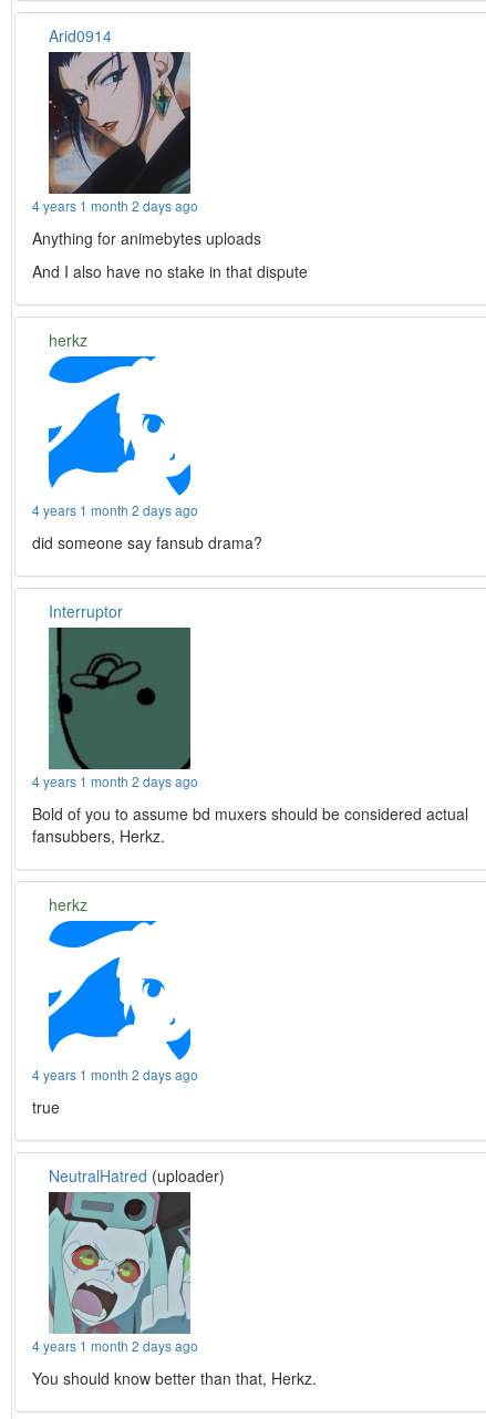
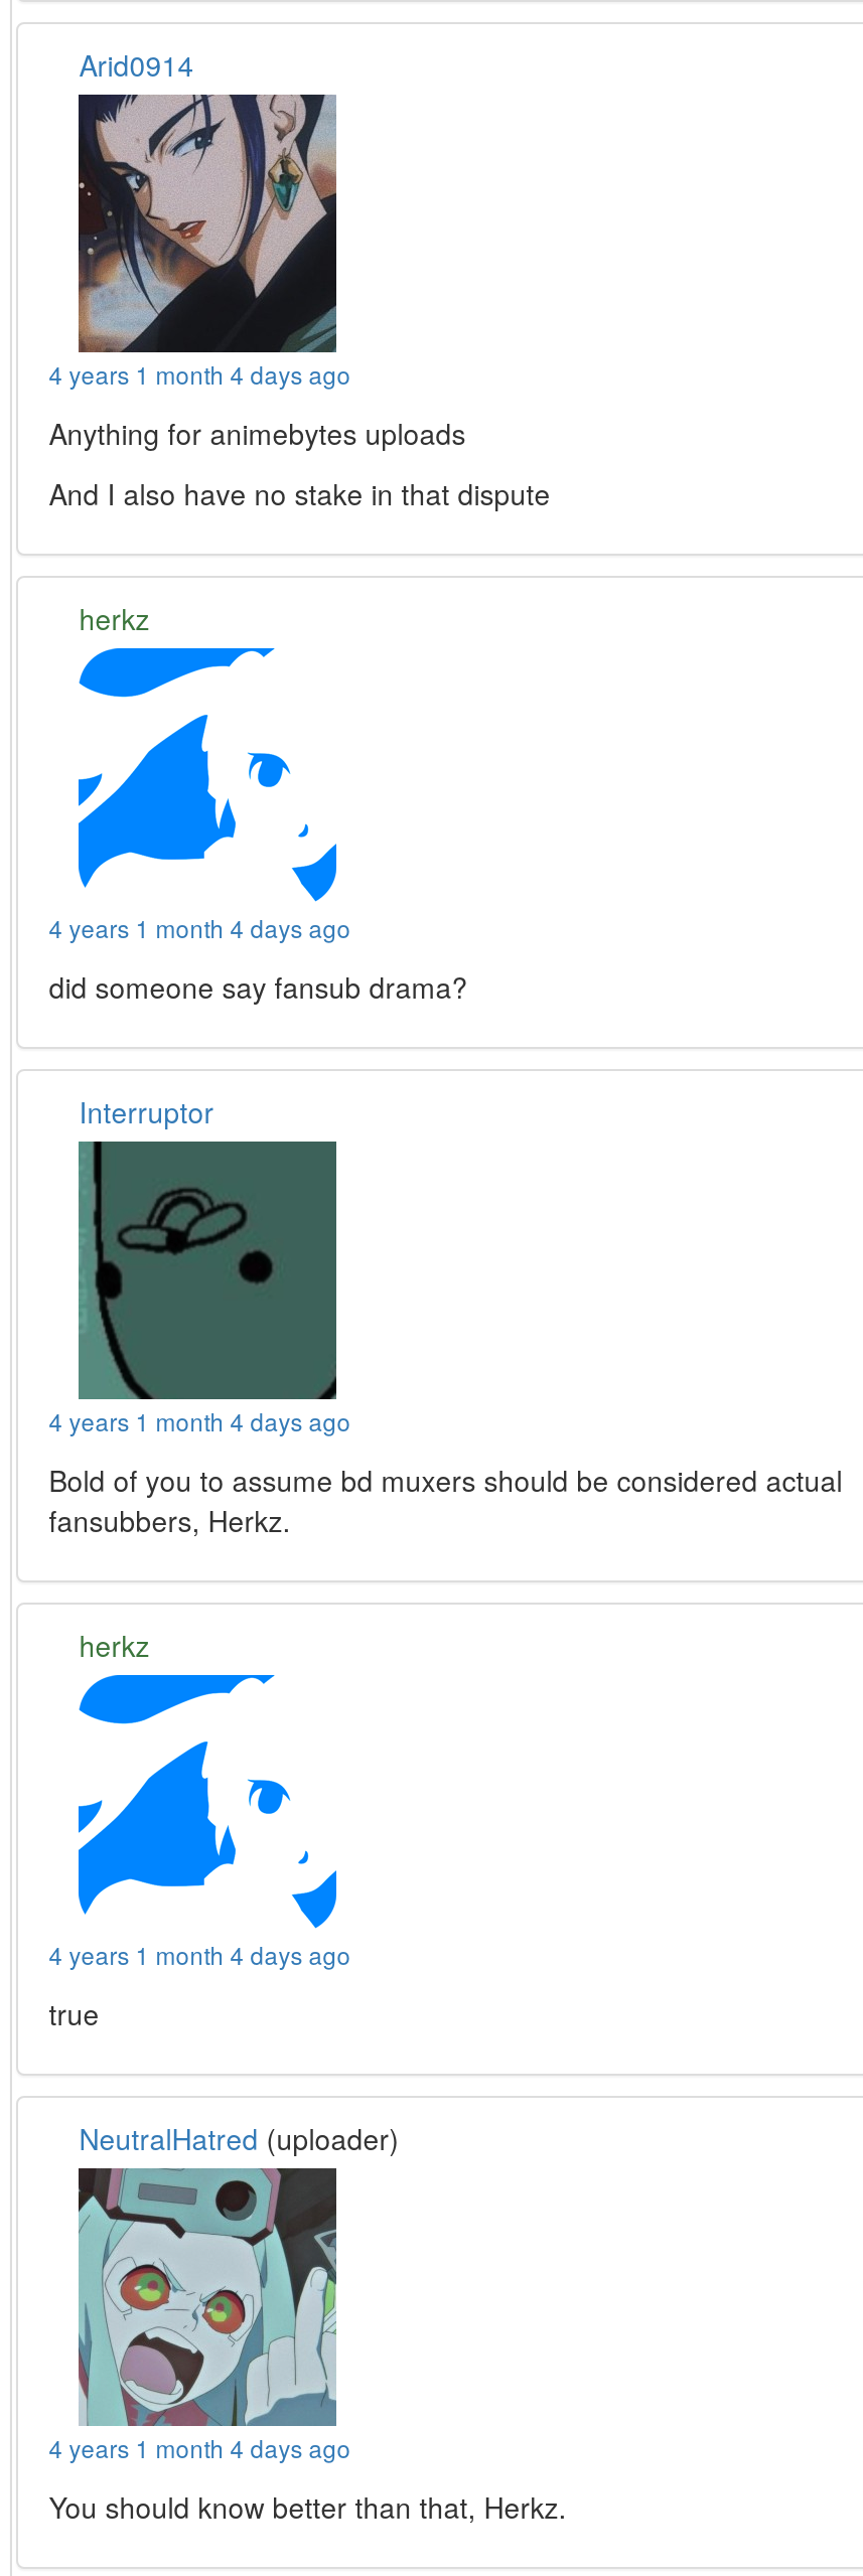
[32,196,198,215] 4 years 1 month 2 days ago -> [49,356,351,391] 4 years 1 month 4 days ago
[32,500,198,519] 4 years 1 month 2 days ago -> [49,910,351,944] 4 years 1 month 4 days ago
[32,771,198,790] 4 years 1 month 2 days ago -> [49,1403,351,1437] 4 years 1 month 4 days ago
[32,1065,198,1084] 4 years 1 month 2 days ago -> [49,1937,351,1971] 4 years 1 month 4 days ago
[32,1336,198,1355] 4 years 1 month 2 days ago -> [49,2430,351,2464] 4 years 1 month 4 days ago

